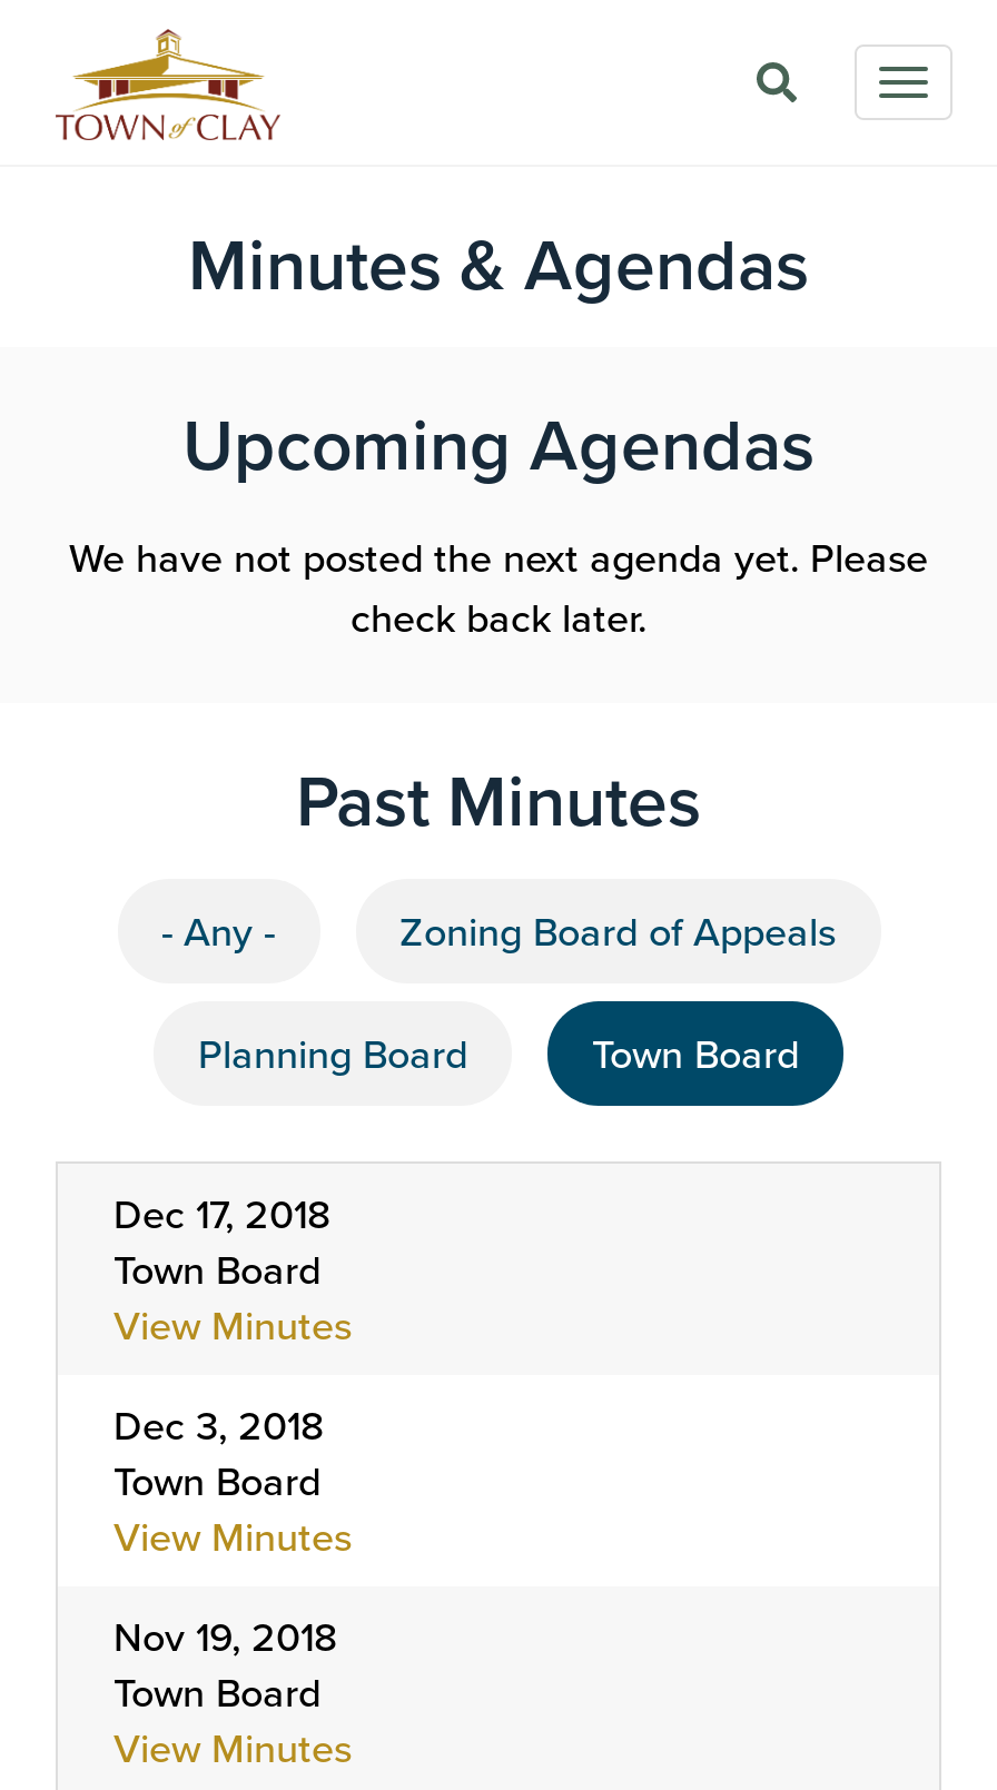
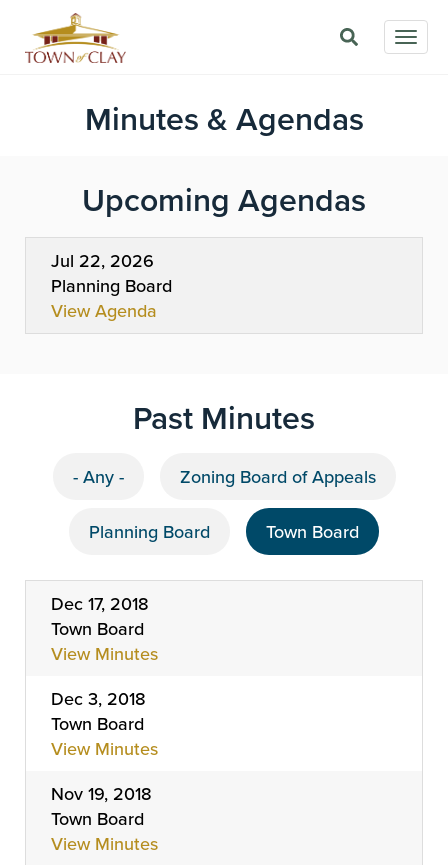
[69,530,928,645] We have not posted the next agenda yet. Please | check back later. -> [51,248,172,323] Jul 22, 2026 | Planning Board | View Agenda

